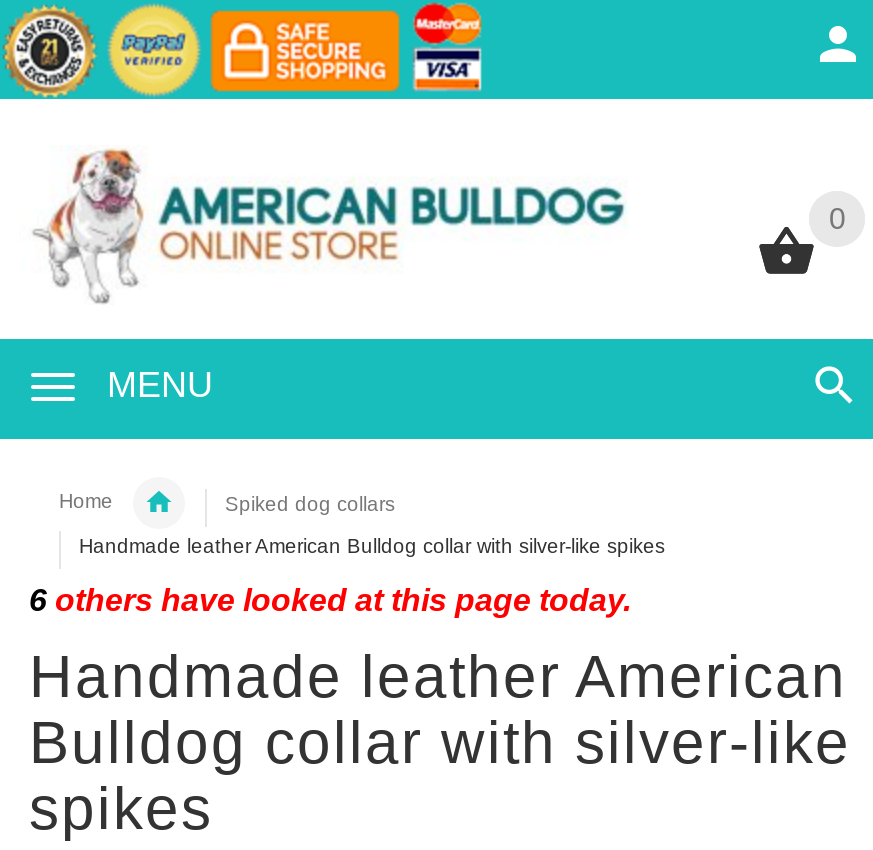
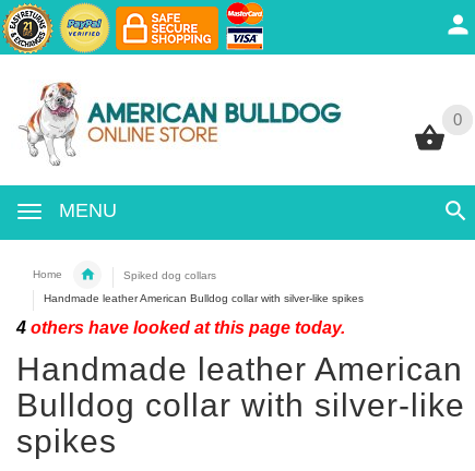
[29,583,631,617] 6 others have looked at this page today. -> [16,318,345,337] 4 others have looked at this page today.

